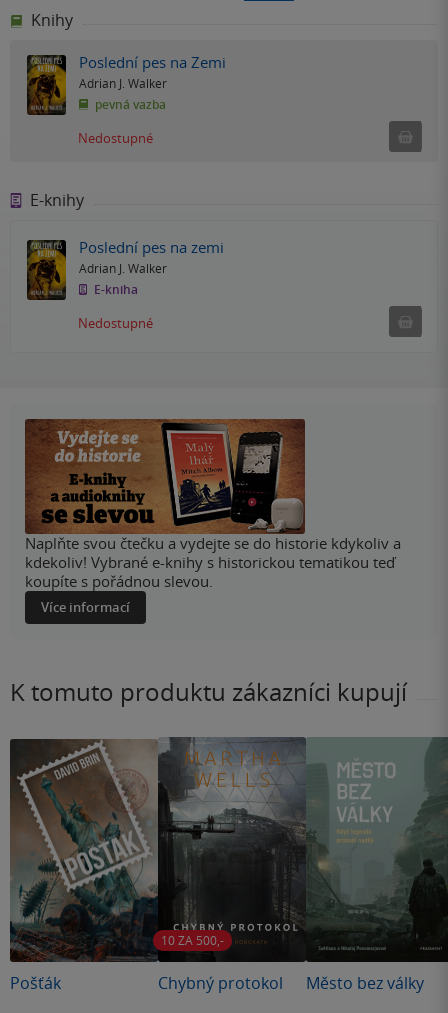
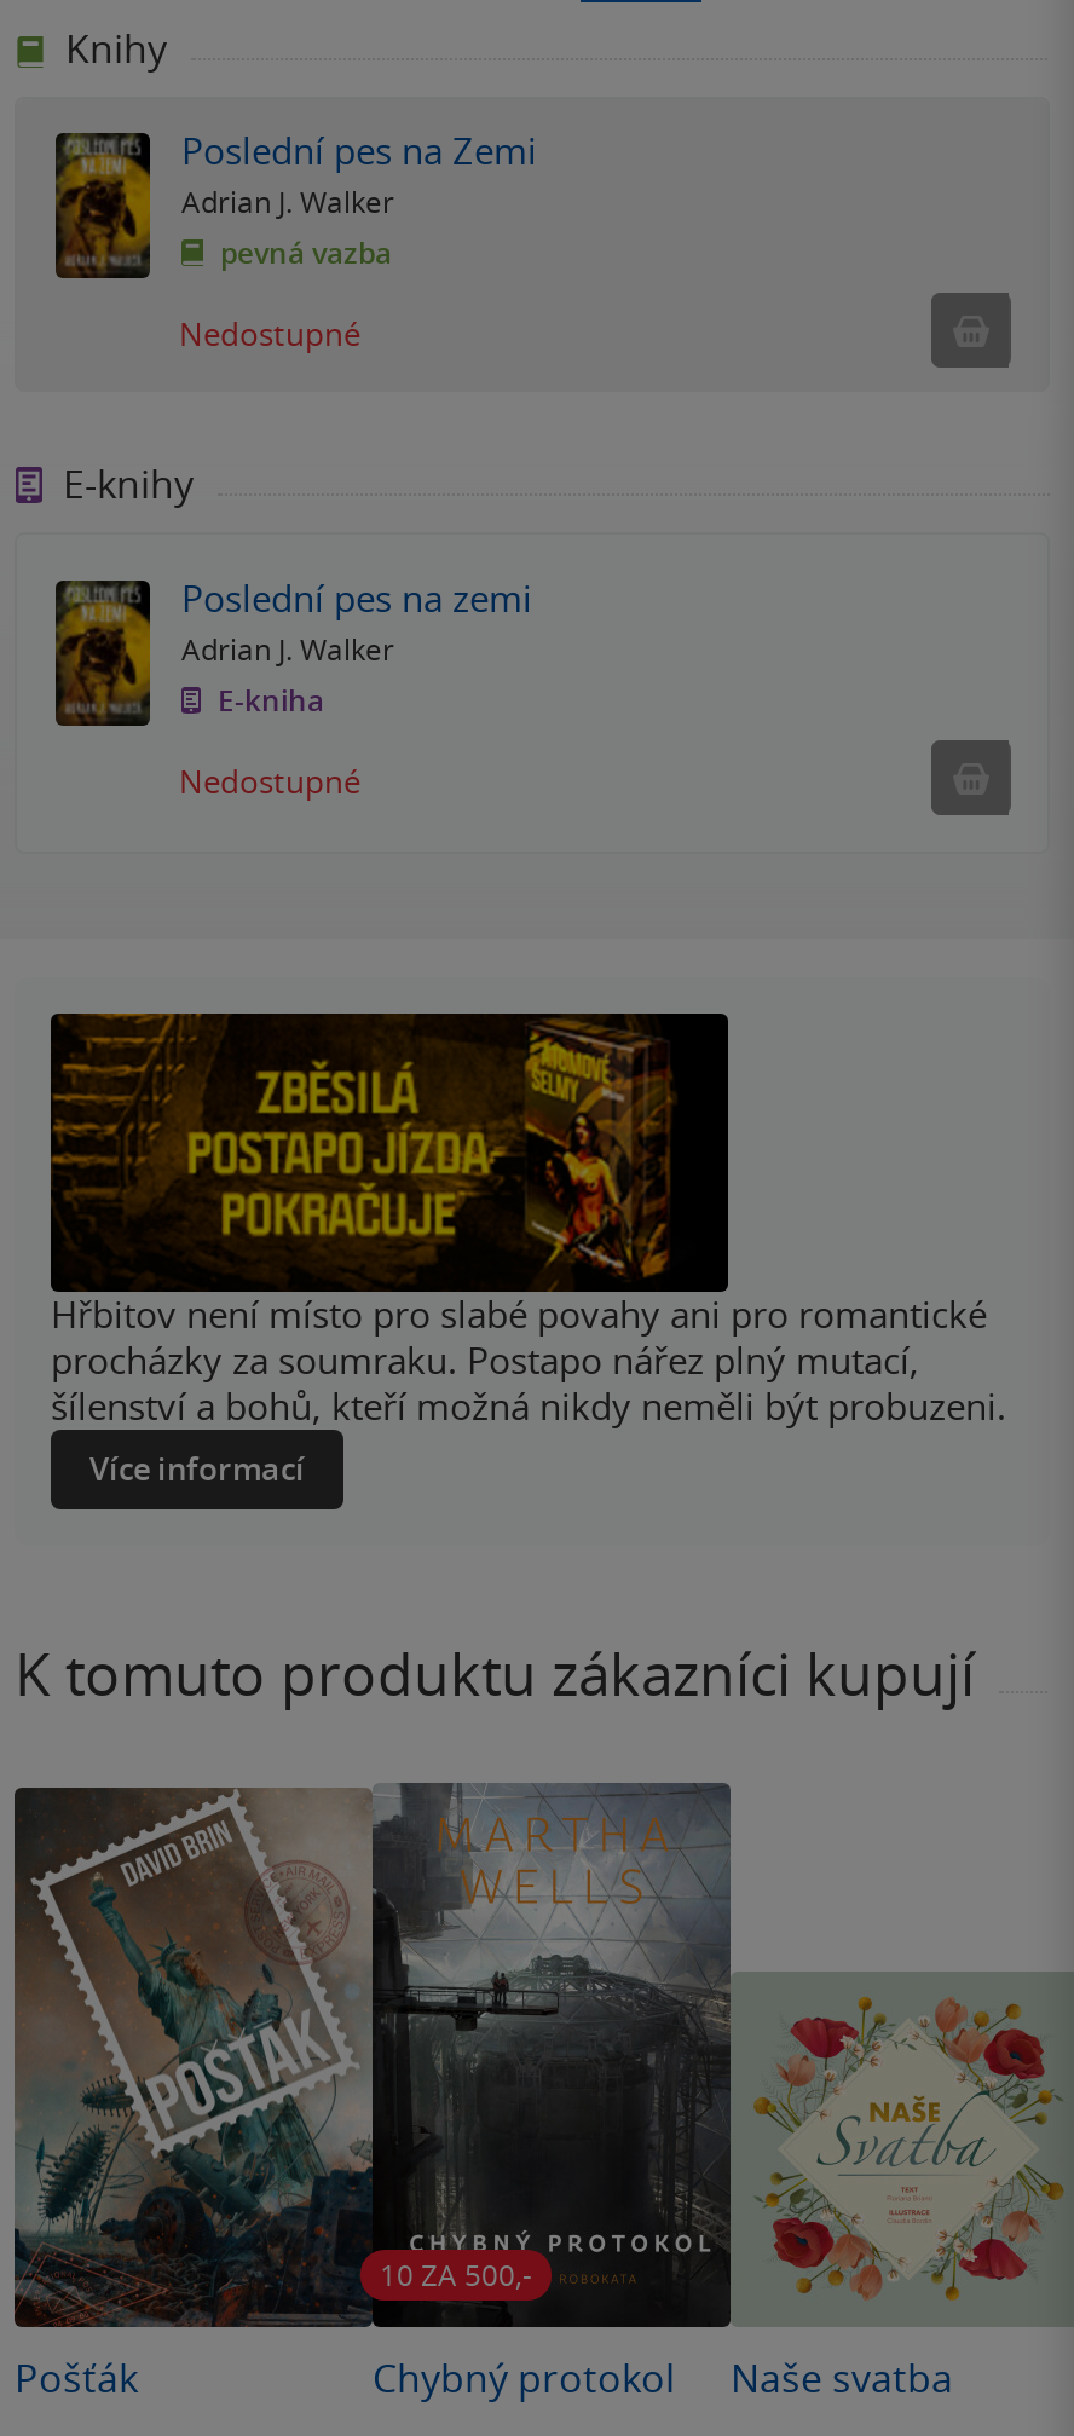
[24,418,401,591] [image] | Naplňte svou čtečku a vydejte se do historie kdykoliv a | kdekoliv! Vybrané e-knihy s historickou tematikou teď | koupíte s pořádnou slevou. -> [48,1011,1006,1430] [image] | Hřbitov není místo pro slabé povahy ani pro romantické | procházky za soumraku. Postapo nářez plný mutací, | šílenství a bohů, kteří možná nikdy neměli být probuzeni.
[306,736,445,994] [image] | Město bez války -> [728,1783,1067,2405] [image] | Naše svatba

